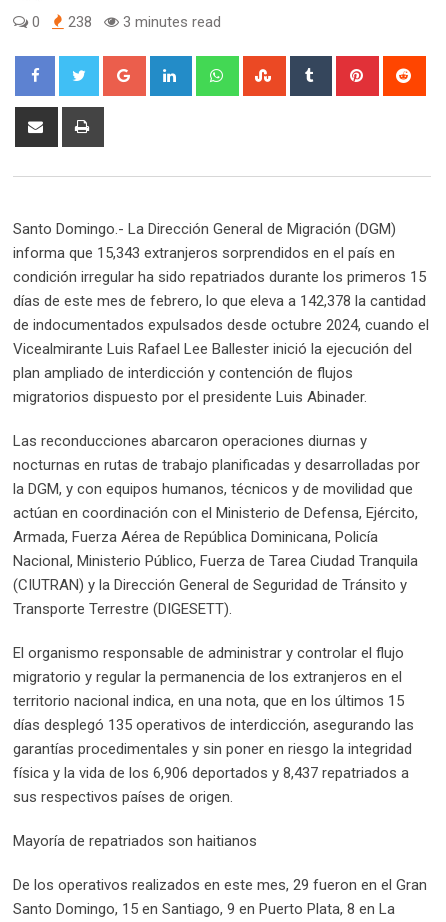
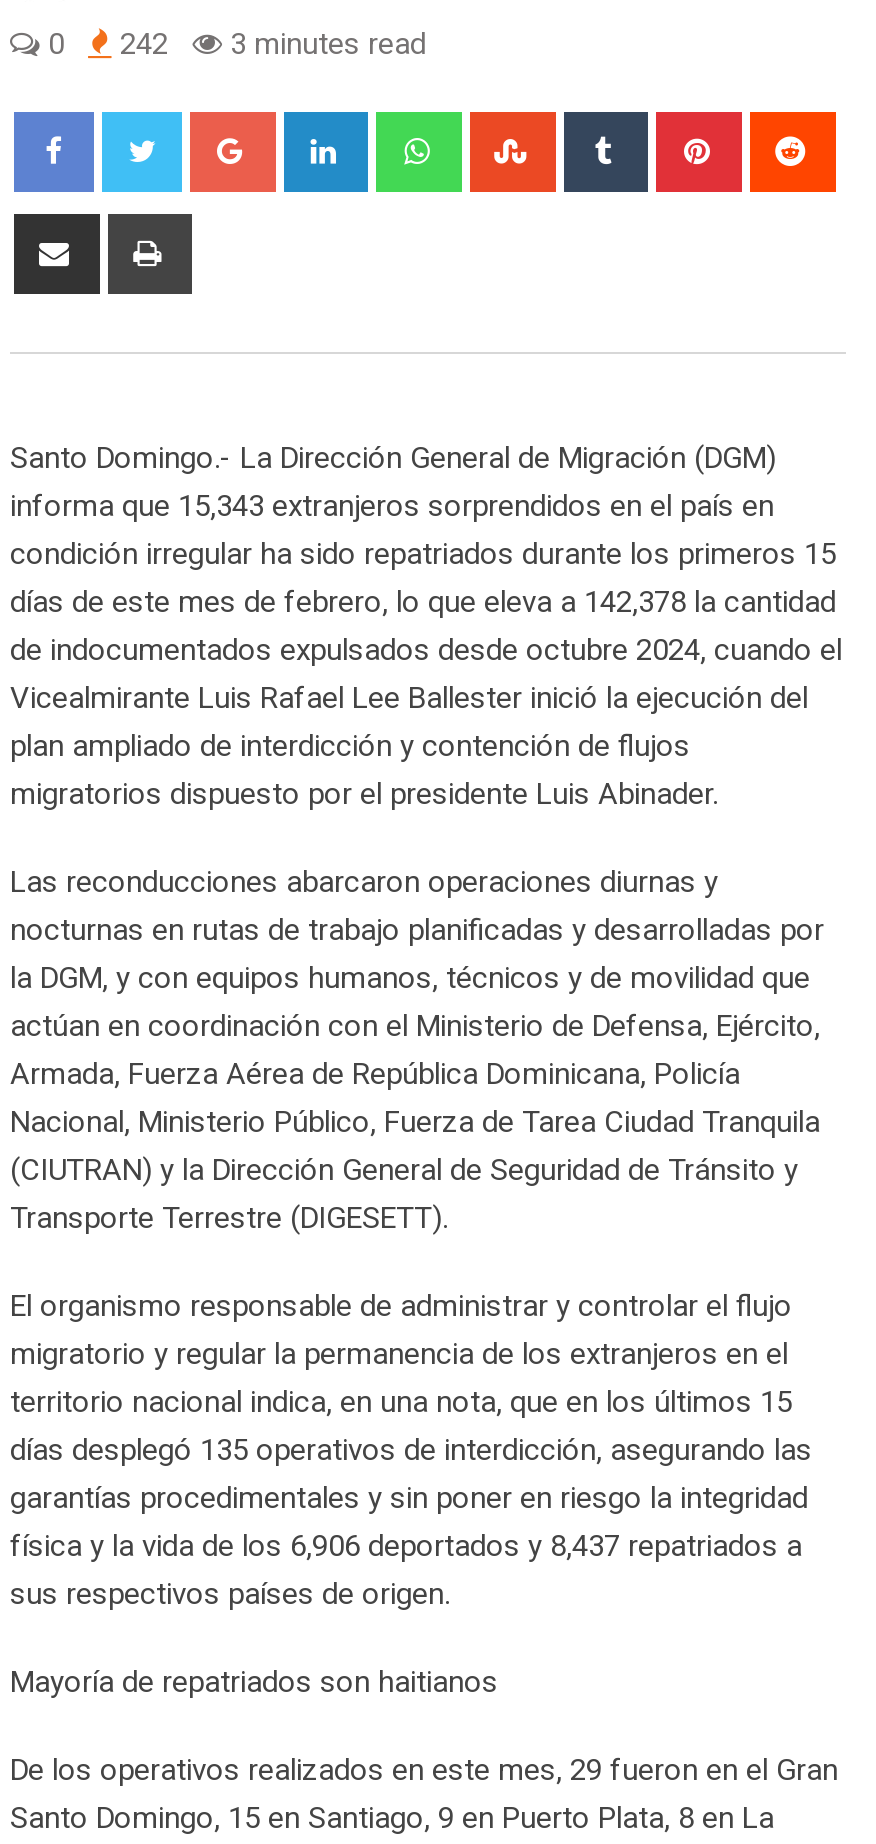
[28,13,221,31] 0 238 3 minutes read -> [40,26,426,62] 0 242 3 minutes read

